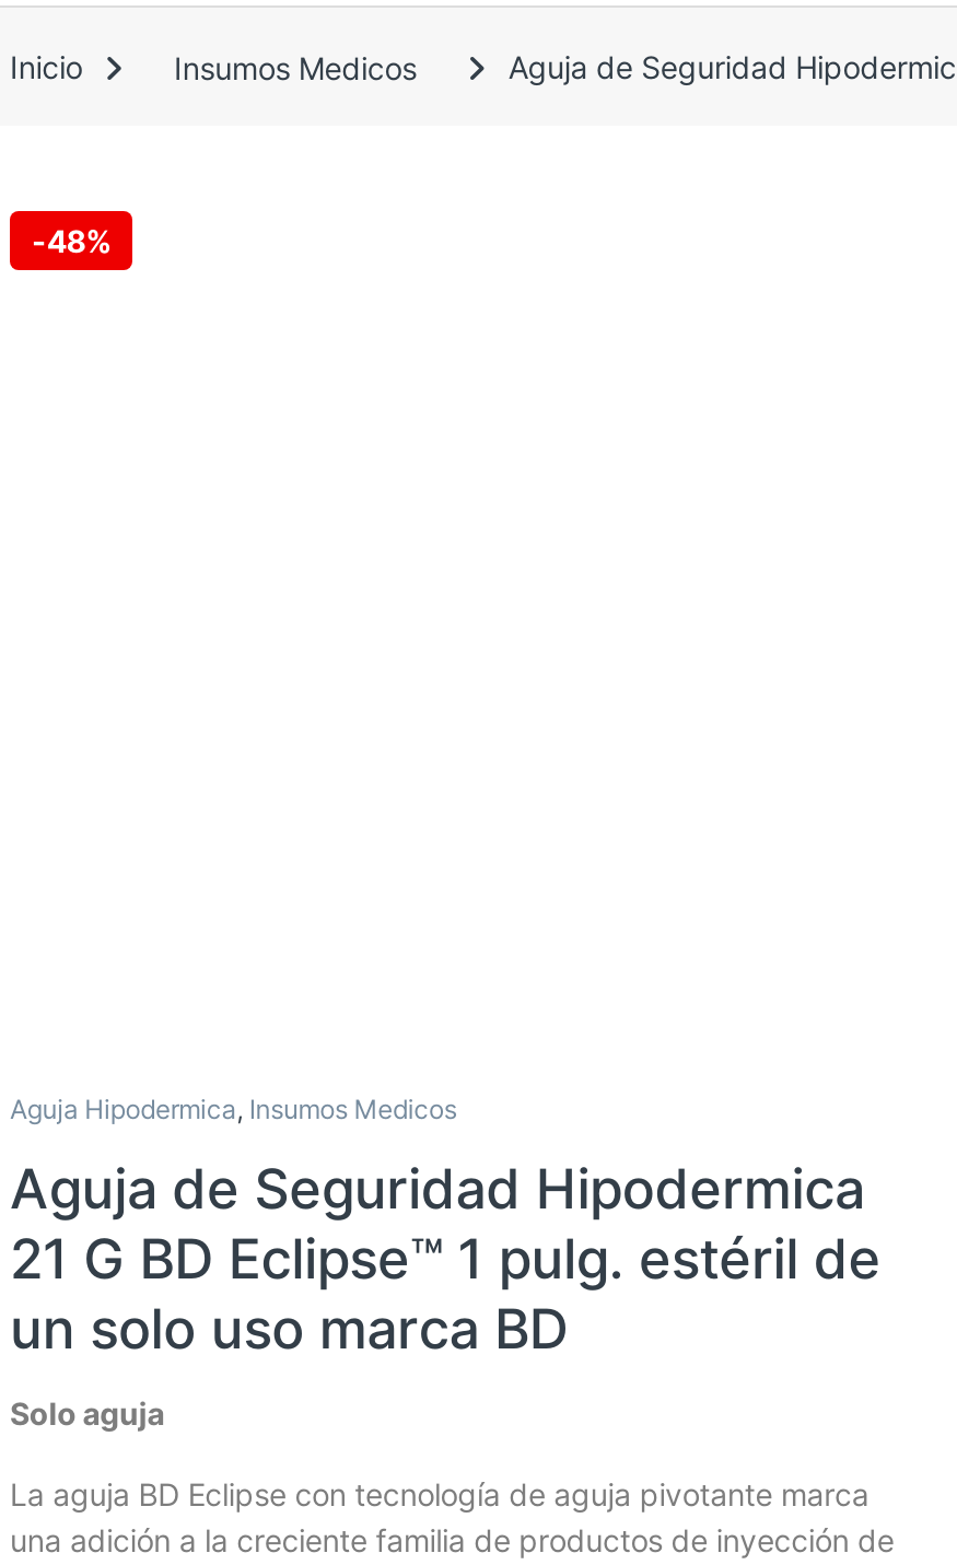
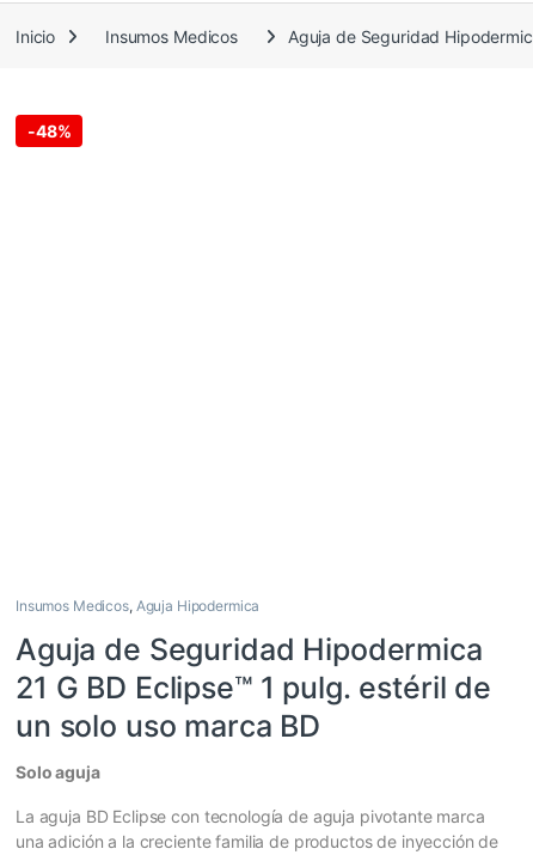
[10,1092,457,1125] Aguja Hipodermica, Insumos Medicos -> [16,597,260,615] Insumos Medicos, Aguja Hipodermica

